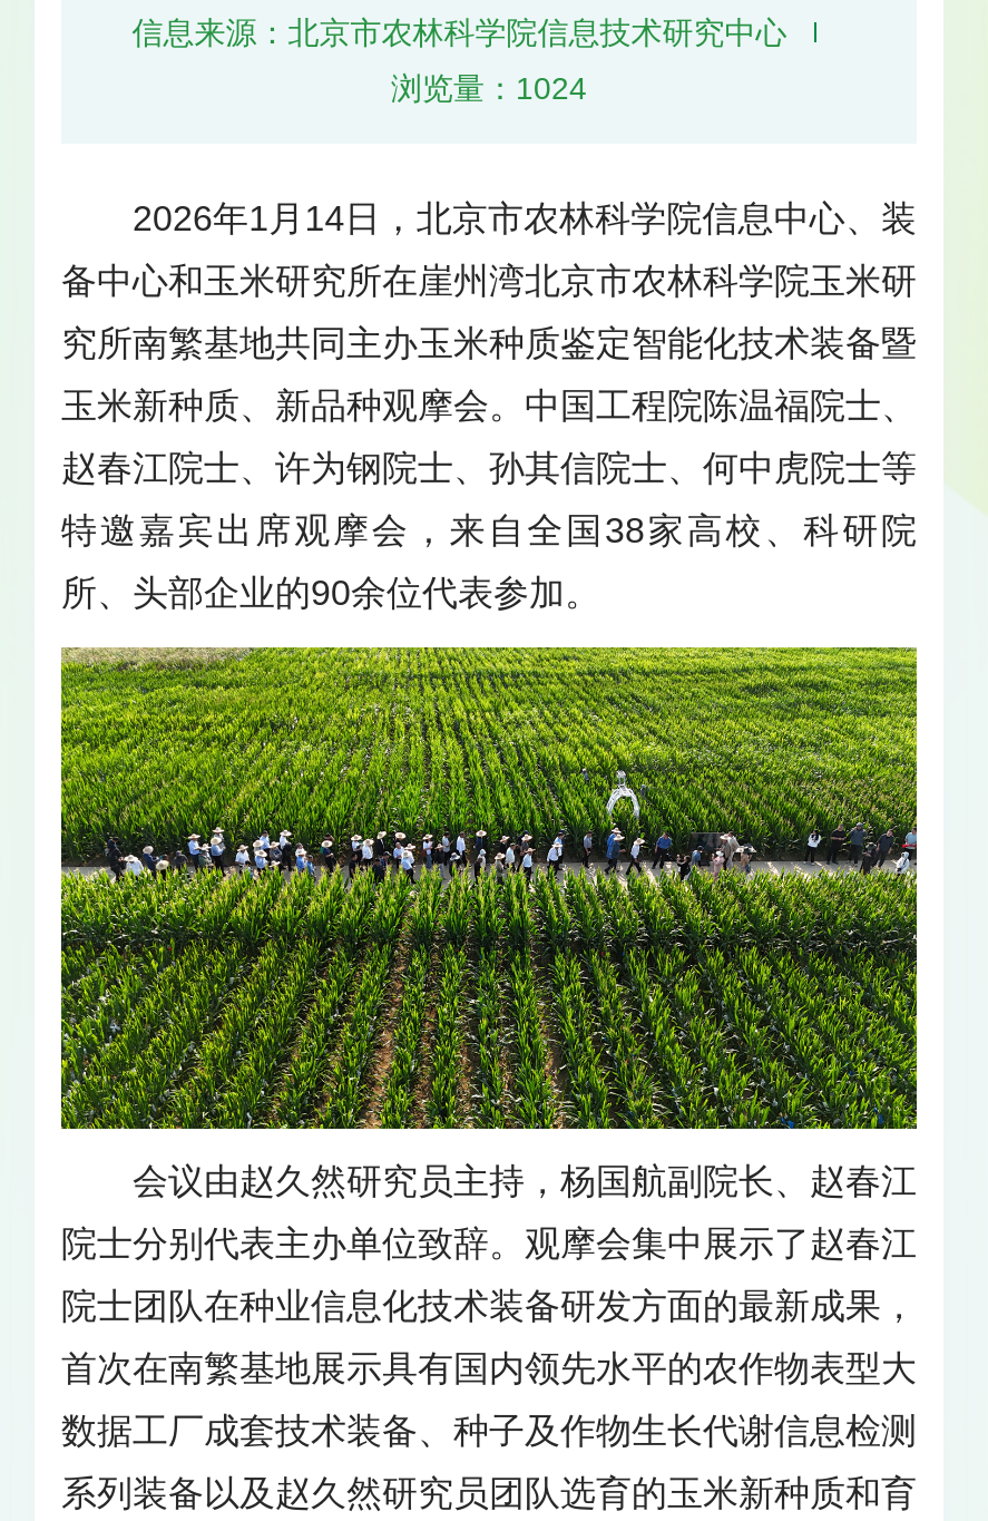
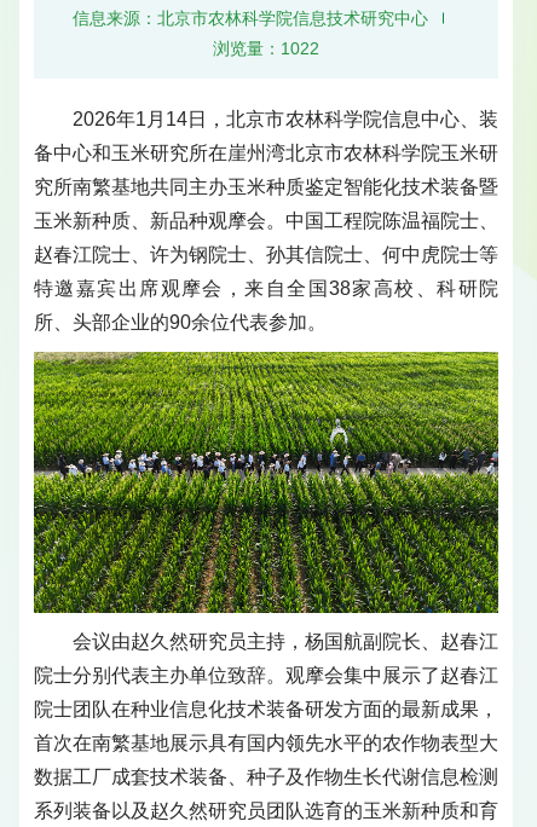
[391,69,587,105] 浏览量：1024 -> [213,38,319,58] 浏览量：1022

